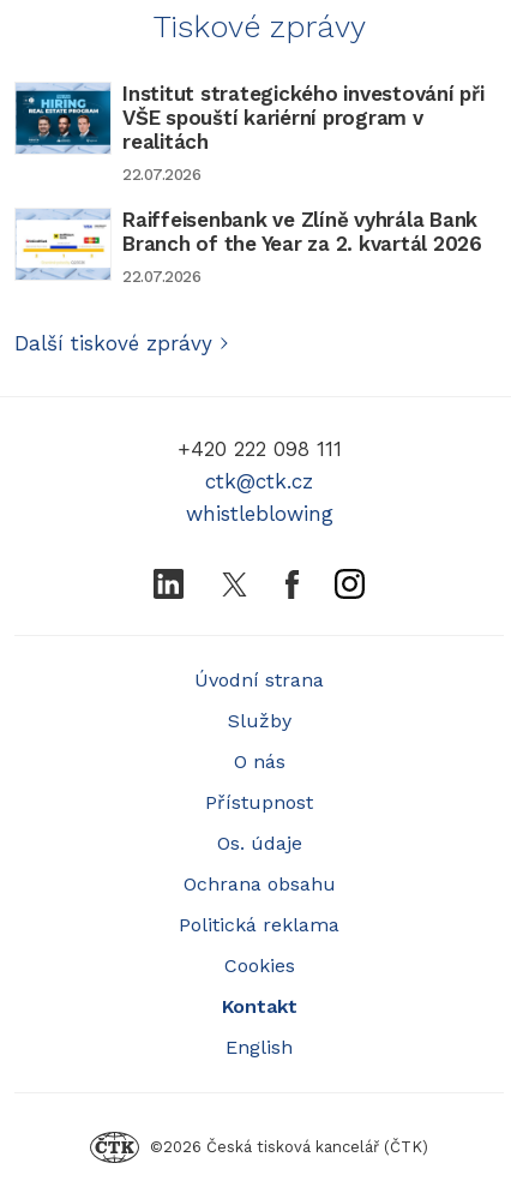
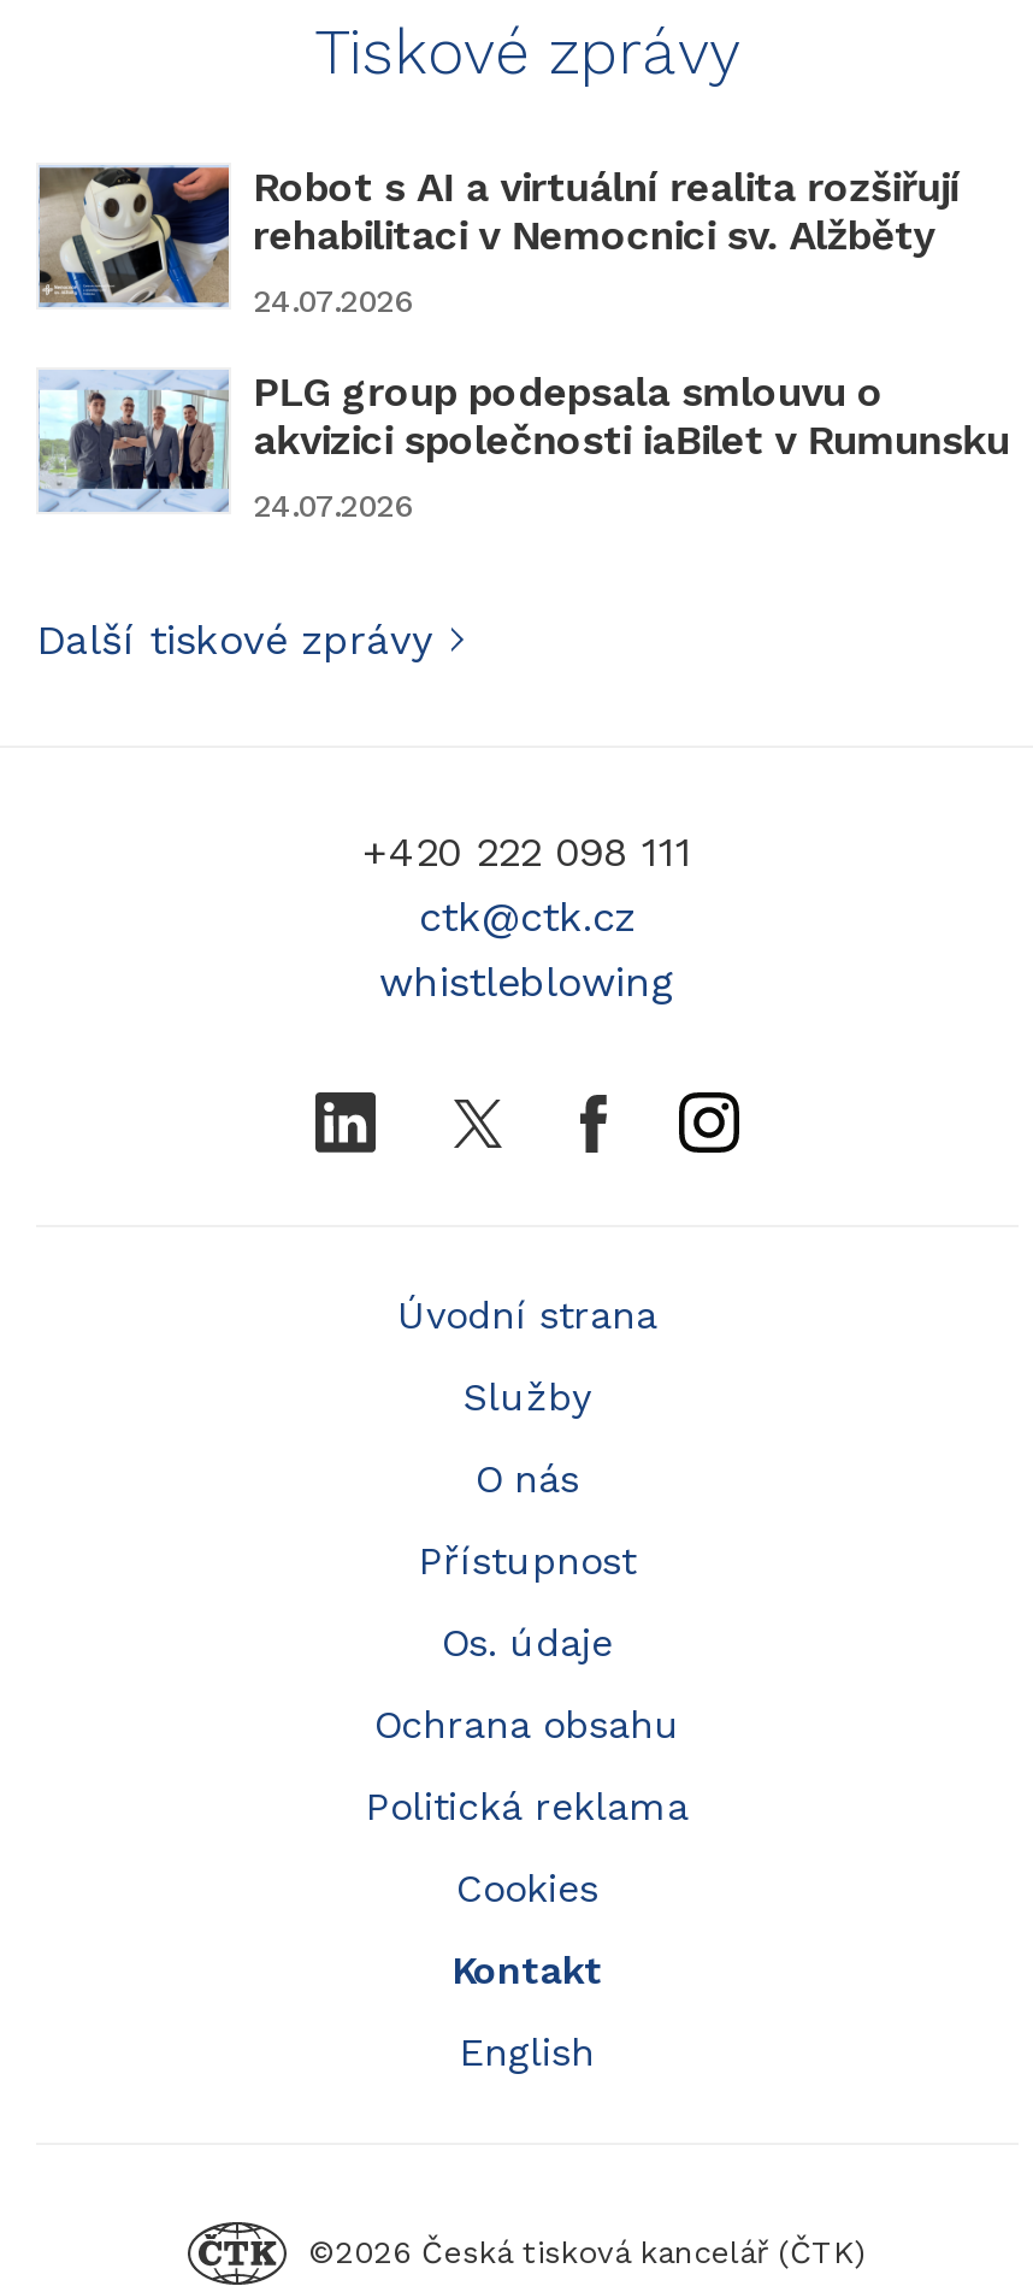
[14,81,484,153] [image] | Institut strategického investování při | VŠE spouští kariérní program v | realitách -> [36,161,961,305] [image] | Robot s AI a virtuální realita rozšiřují | rehabilitaci v Nemocnici sv. Alžběty
[122,165,200,183] 22.07.2026 -> [253,282,412,318] 24.07.2026
[17,207,482,269] [image] | Raiffeisenbank ve Zlíně vyhrála Bank | Branch of the Year za 2. kvartál 2026 -> [36,366,1009,493] [image] | PLG group podepsala smlouvu o | akvizici společnosti iaBilet v Rumunsku
[122,267,200,285] 22.07.2026 -> [253,487,412,523] 24.07.2026

